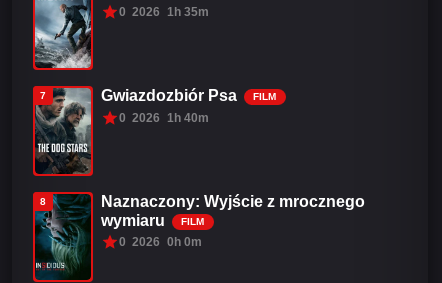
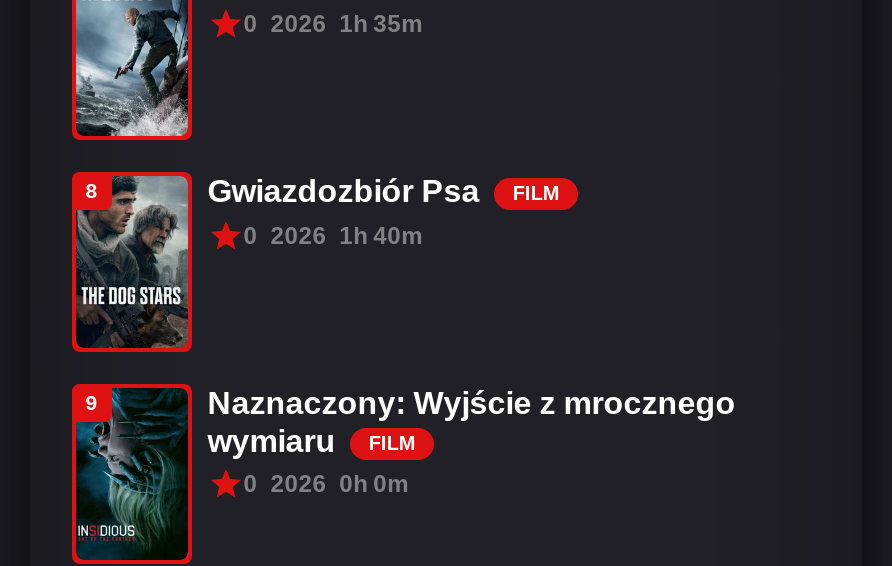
[40,90,46,101] 7 -> [86,180,98,202] 8
[40,196,46,207] 8 -> [86,392,98,414] 9

